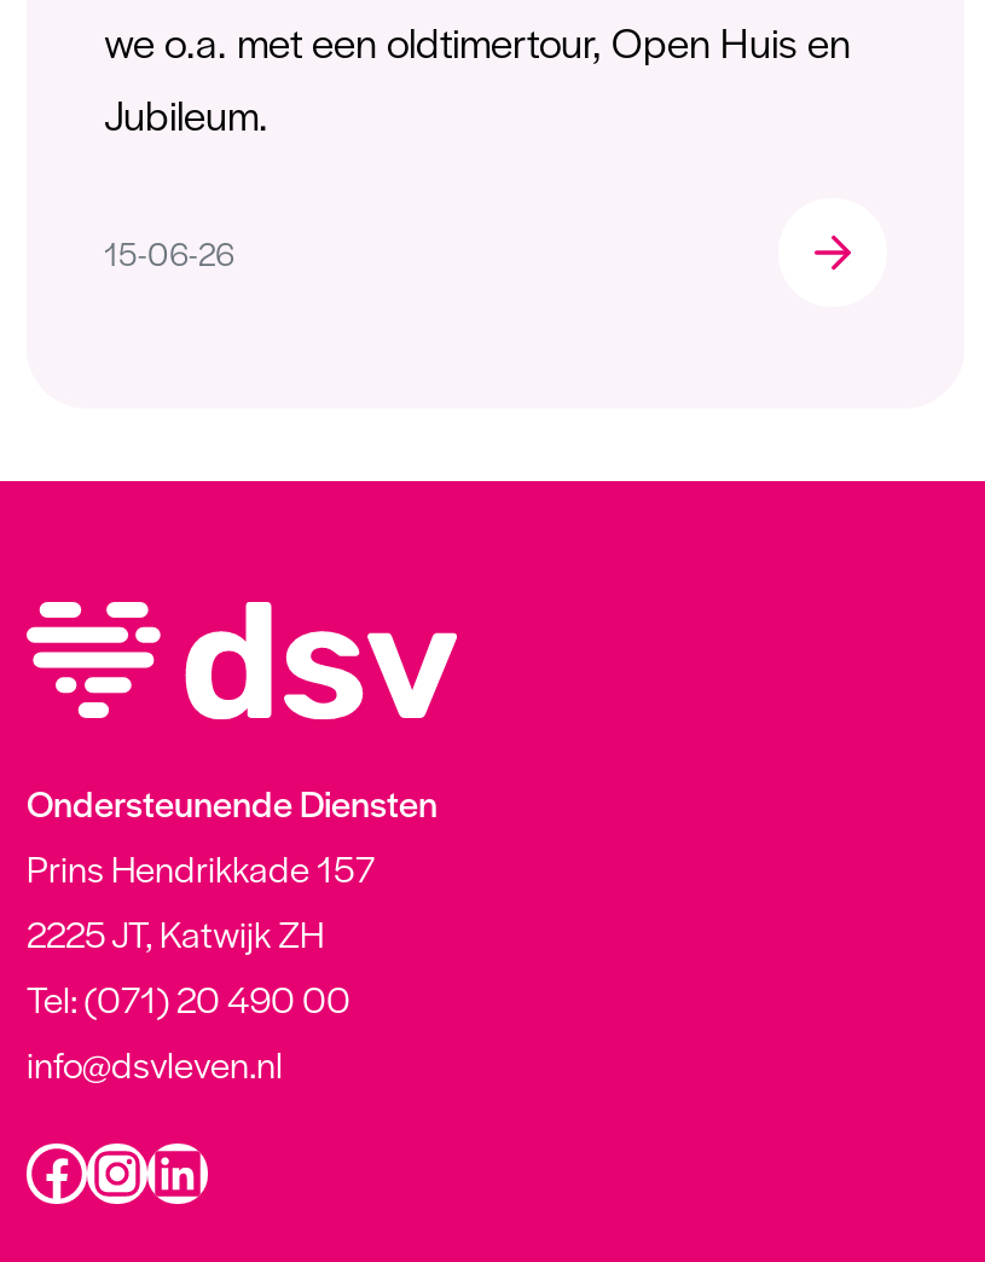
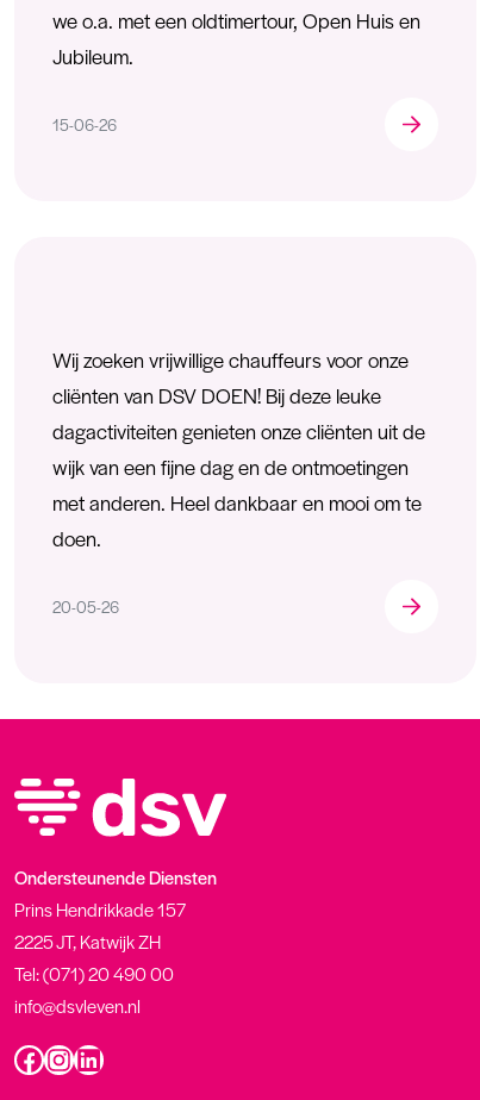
none -> [52,345,425,617] Wij zoeken vrijwillige chauffeurs voor onze | cliënten van DSV DOEN! Bij deze leuke | dagactiviteiten genieten onze cliënten uit de | wijk van een fijne dag en de ontmoetingen | met anderen. Heel dankbaar en mooi om te | doen. | 20-05-26

